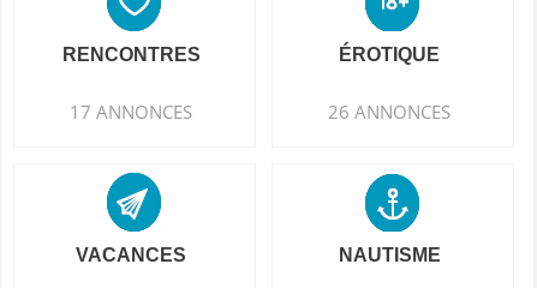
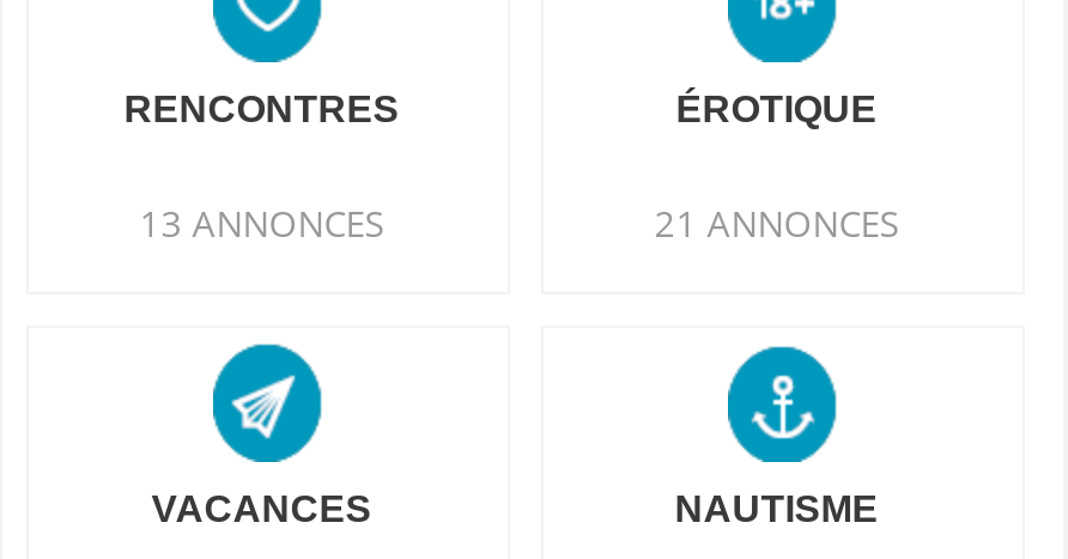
[70,100,193,124] 17 ANNONCES -> [140,199,384,247] 13 ANNONCES
[328,100,451,124] 26 ANNONCES -> [654,199,899,247] 21 ANNONCES

